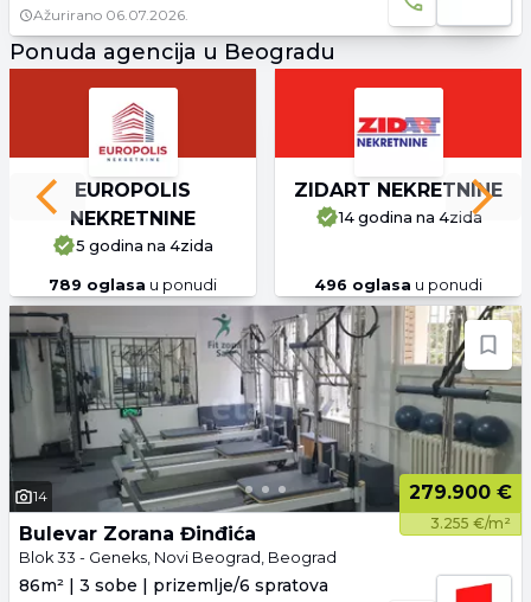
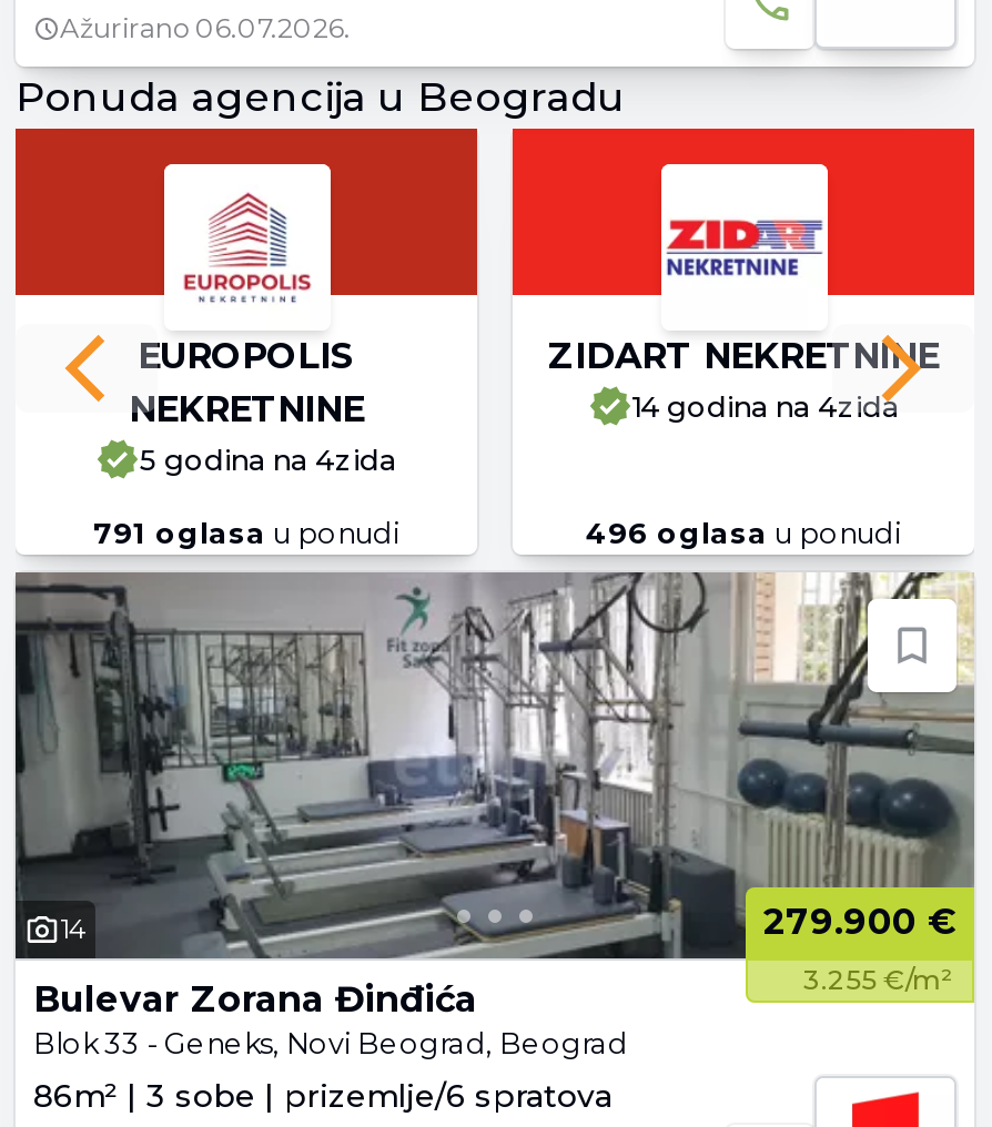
[49,276,217,294] 789 oglasa u ponudi -> [93,517,399,550] 791 oglasa u ponudi

